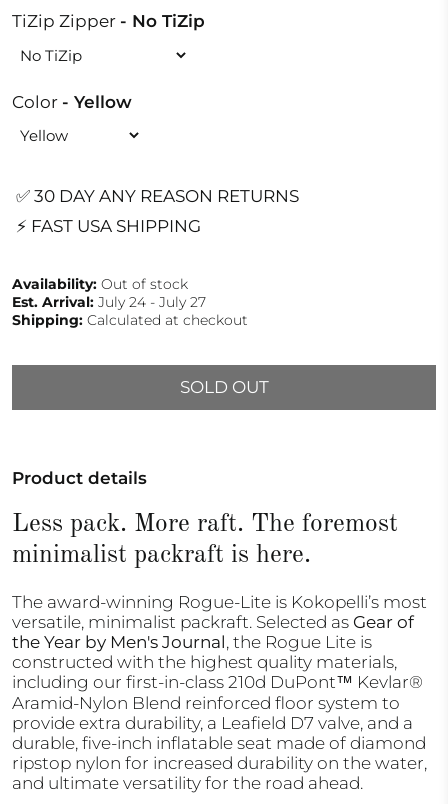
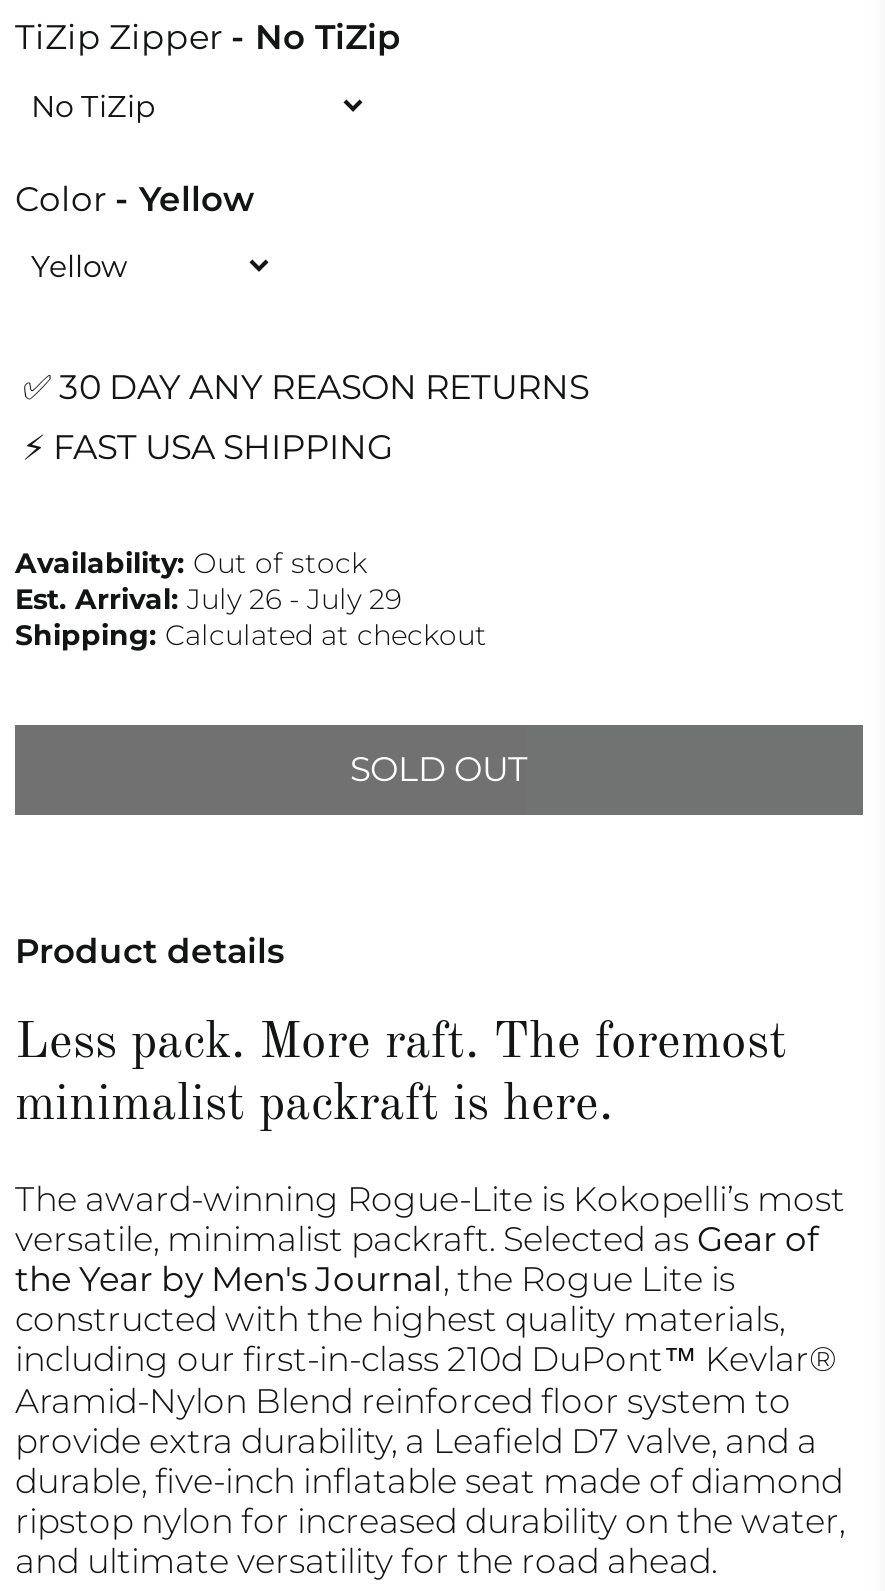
[12,293,206,311] Est. Arrival: July 24 - July 27 -> [15,581,401,617] Est. Arrival: July 26 - July 29

